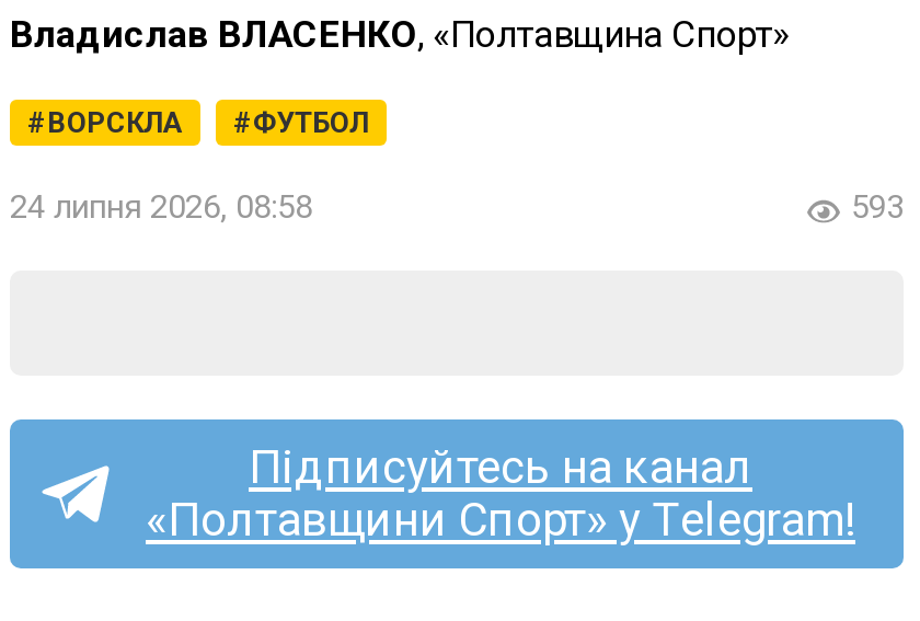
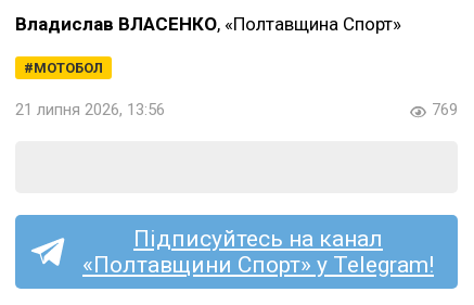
[47,105,369,138] ВОРСКЛА | ФУТБОЛ -> [34,60,103,76] МОТОБОЛ
[10,186,904,225] 24 липня 2026, 08:58 | 593 -> [15,100,458,120] 21 липня 2026, 13:56 | 769

